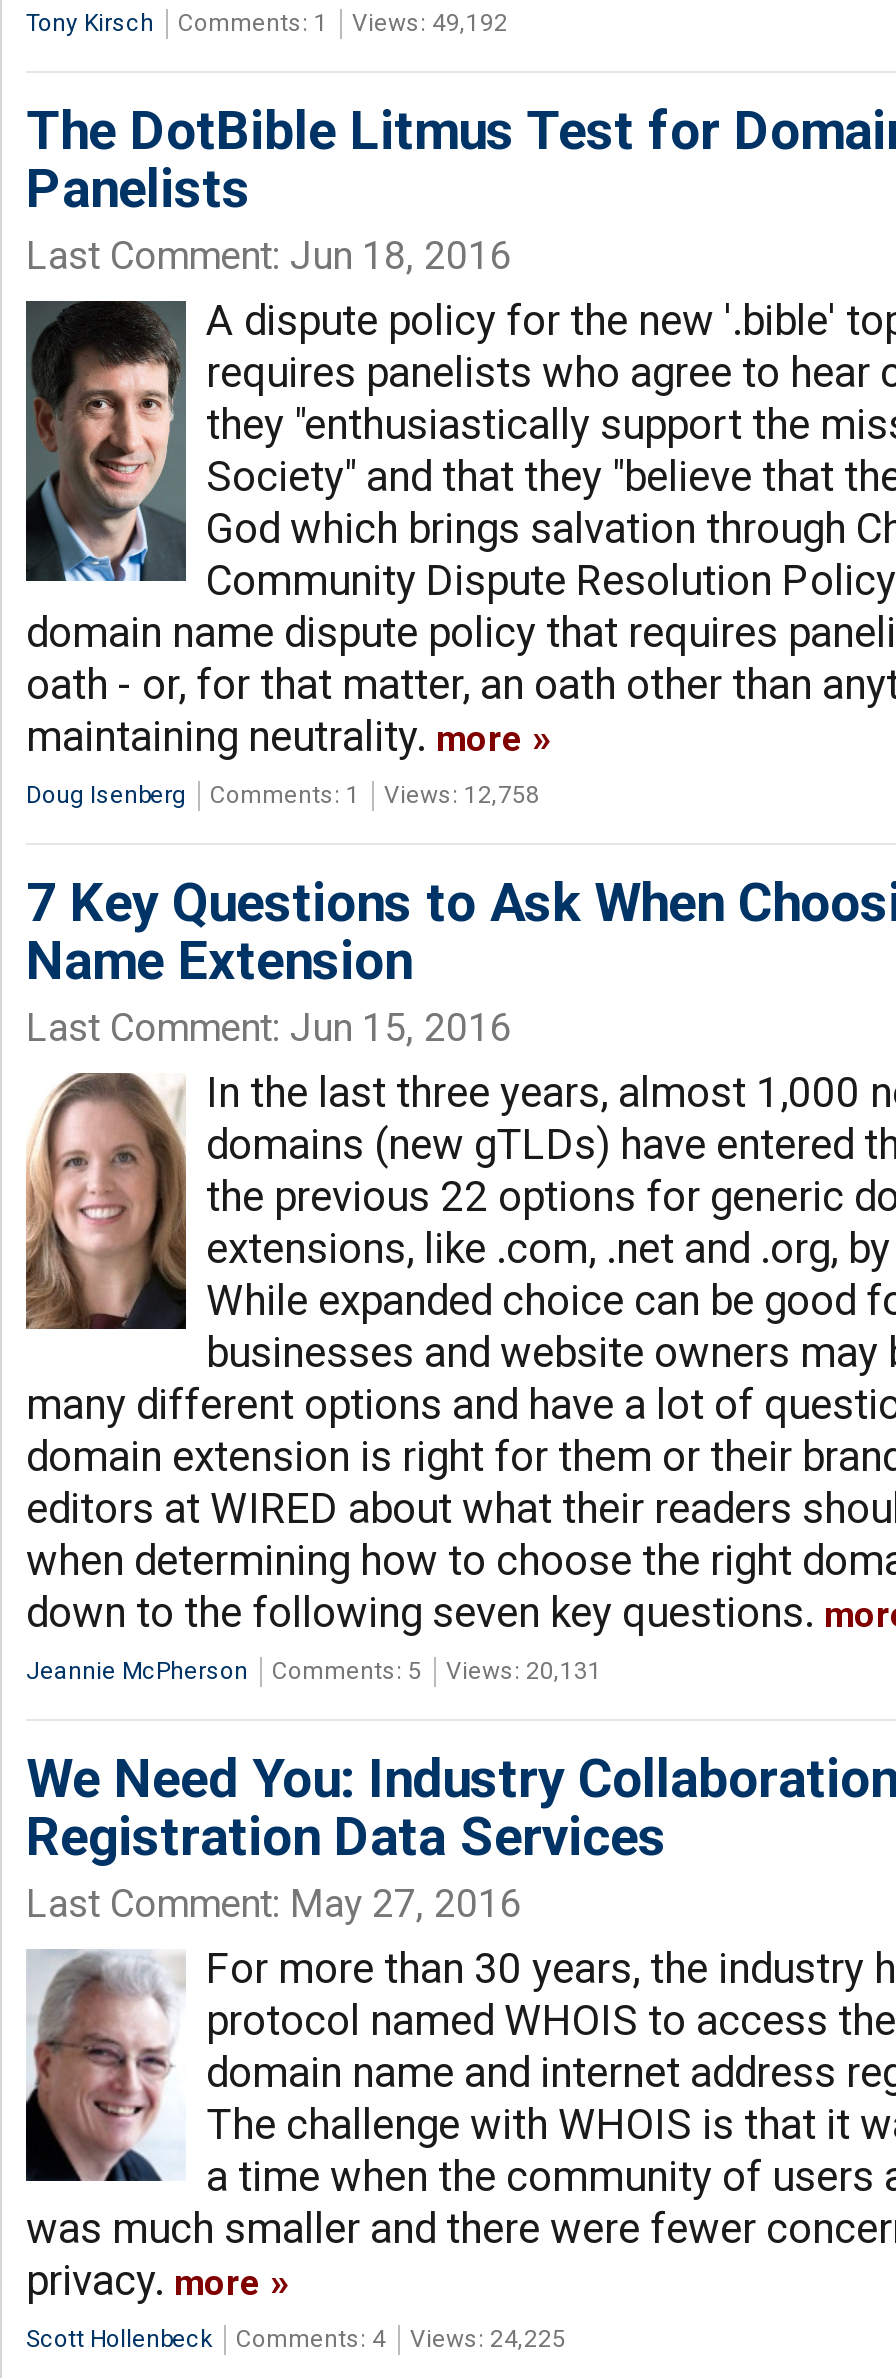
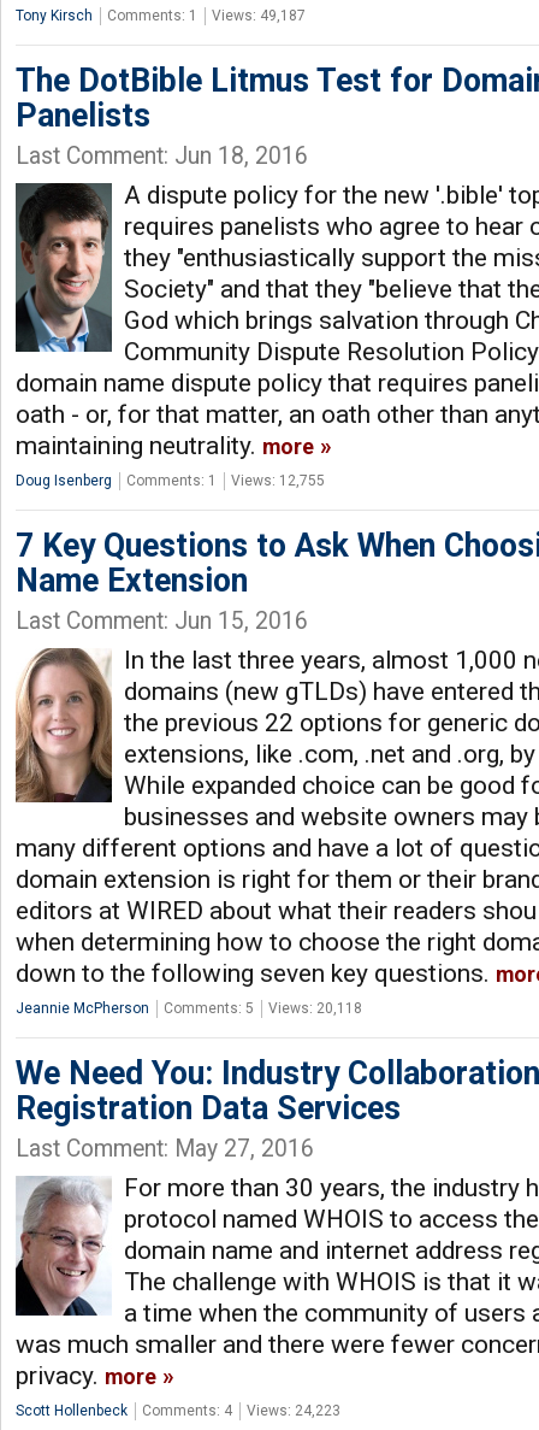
[26,9,508,37] Tony Kirsch Comments: 1 Views: 49,192 -> [16,7,306,24] Tony Kirsch Comments: 1 Views: 49,187
[26,781,540,809] Doug Isenberg Comments: 1 Views: 12,758 -> [16,472,325,489] Doug Isenberg Comments: 1 Views: 12,755
[26,1657,602,1685] Jeannie McPherson Comments: 5 Views: 20,131 -> [16,1000,362,1017] Jeannie McPherson Comments: 5 Views: 20,118
[26,2325,566,2353] Scott Hollenbeck Comments: 4 Views: 24,225 -> [16,1402,340,1419] Scott Hollenbeck Comments: 4 Views: 24,223

